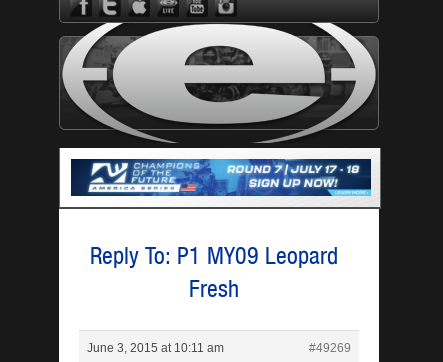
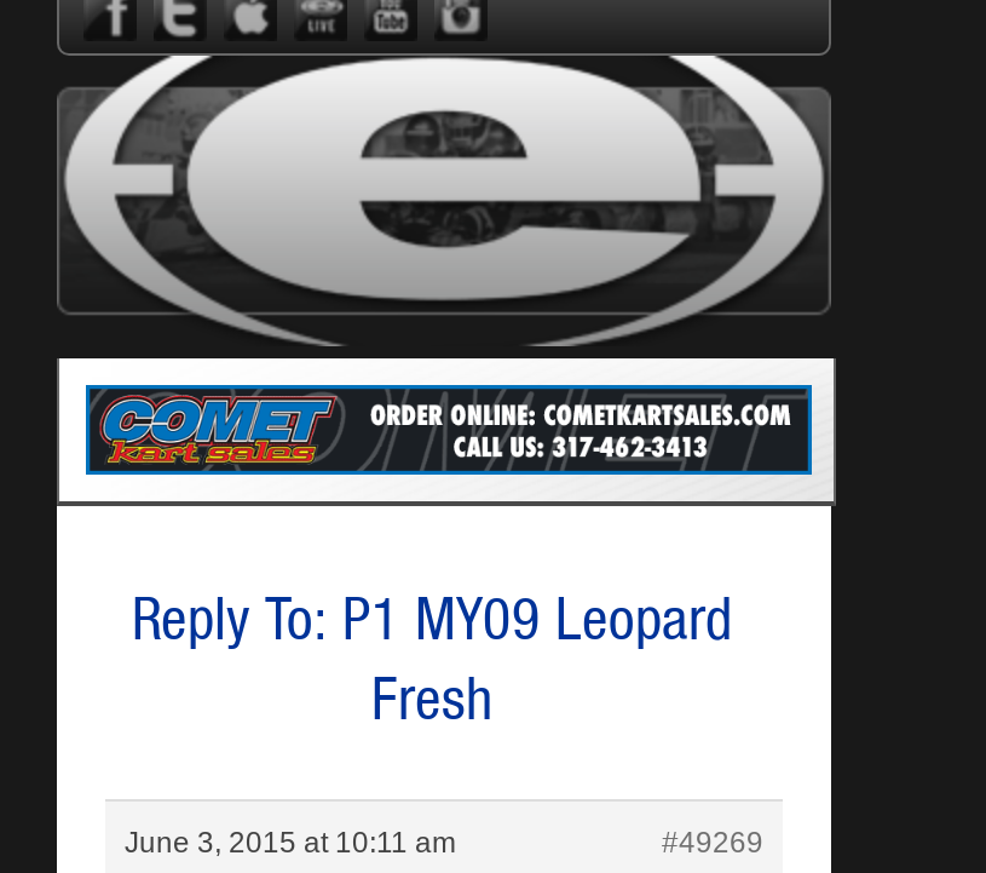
[70,158,372,197] [image] -> [83,383,814,477] [image]

